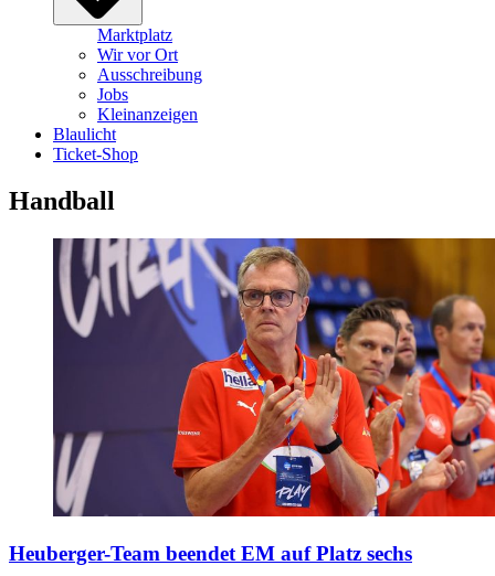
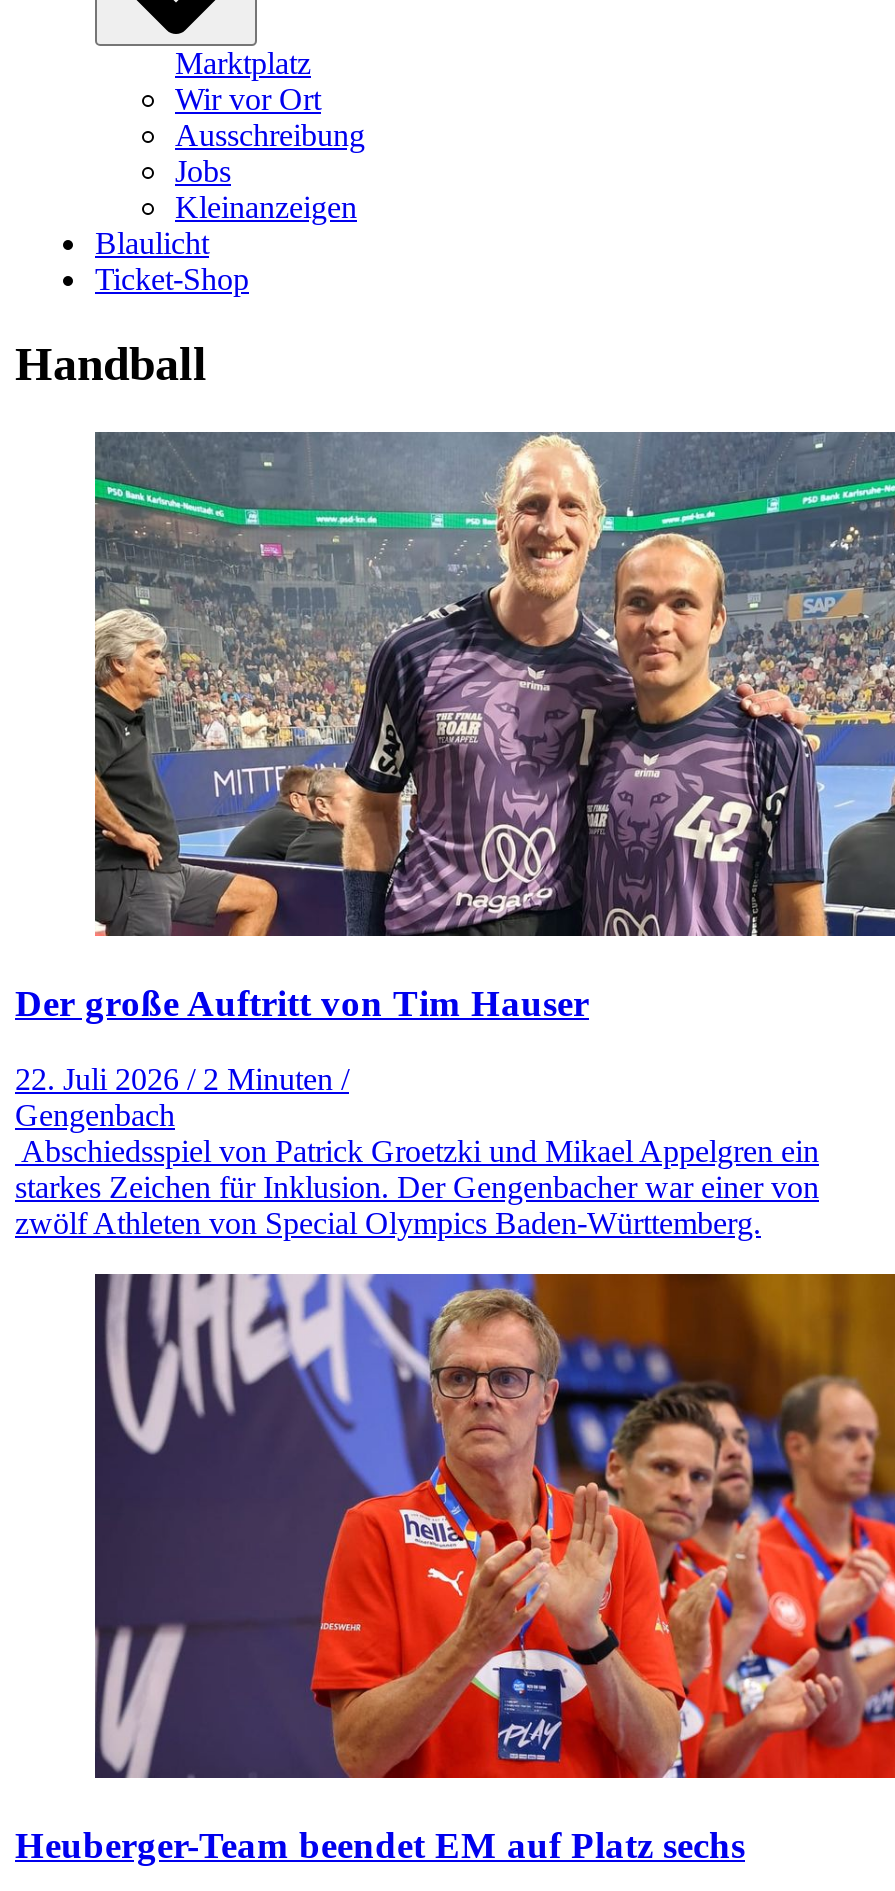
none -> [15,430,889,1241] [image] | Der große Auftritt von Tim Hauser | 22. Juli 2026 / 2 Minuten / | Gengenbach | Abschiedsspiel von Patrick Groetzki und Mikael Appelgren ein | starkes Zeichen für Inklusion. Der Gengenbacher war einer von | zwölf Athleten von Special Olympics Baden-Württemberg.

